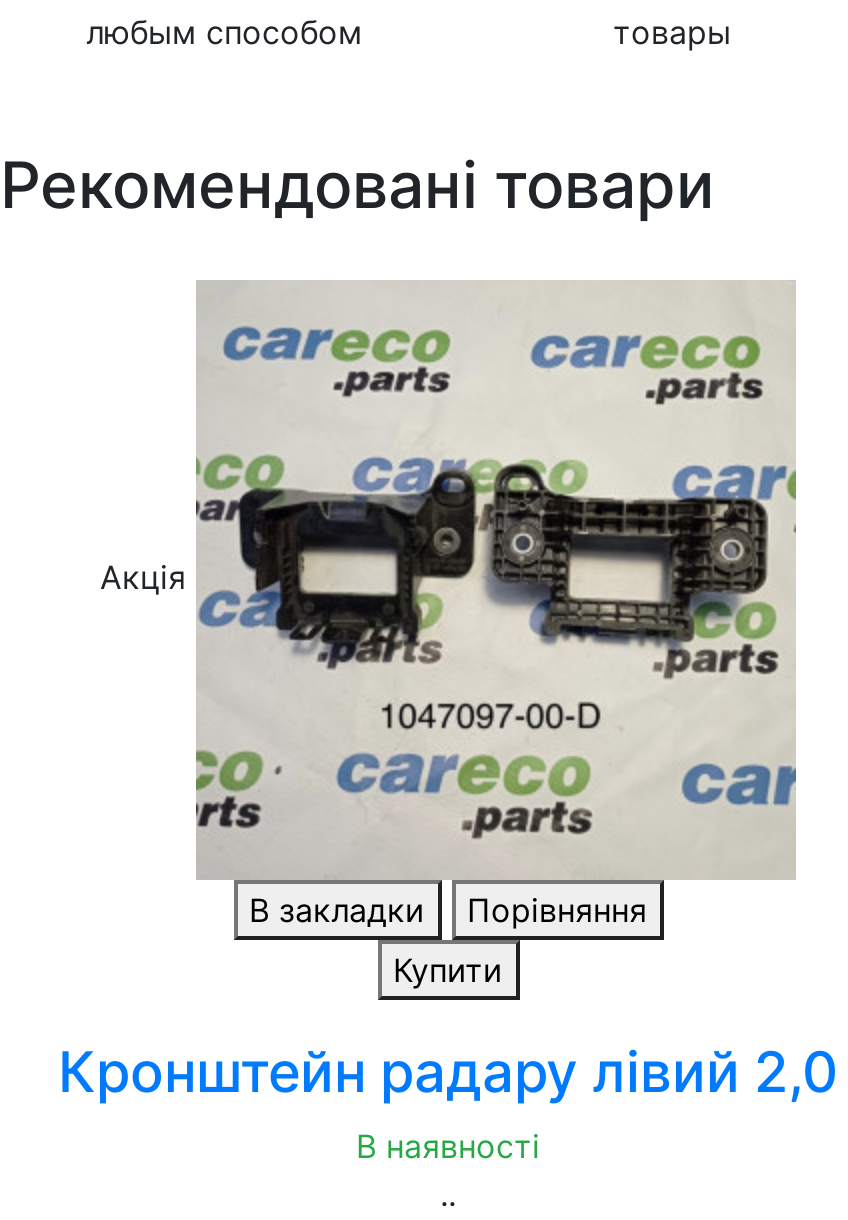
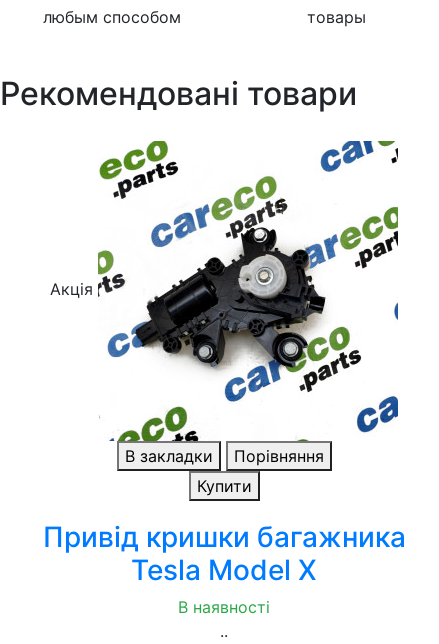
[194,280,798,880] [image] -> [98,140,399,442] [image]
[58,1038,838,1106] Кронштейн радару лівий 2,0 -> [42,520,405,587] Привід кришки багажника | Tesla Model X

